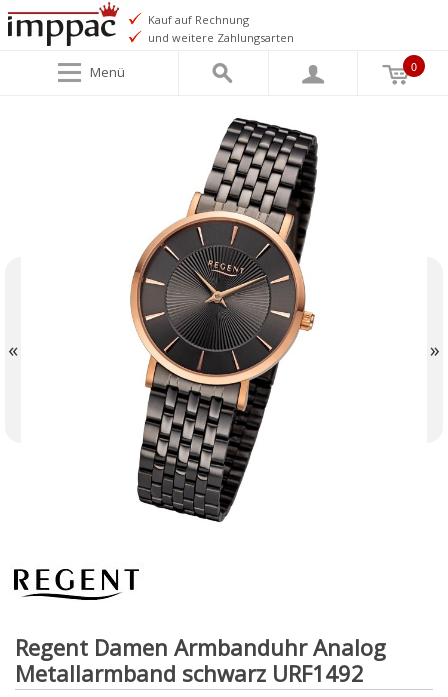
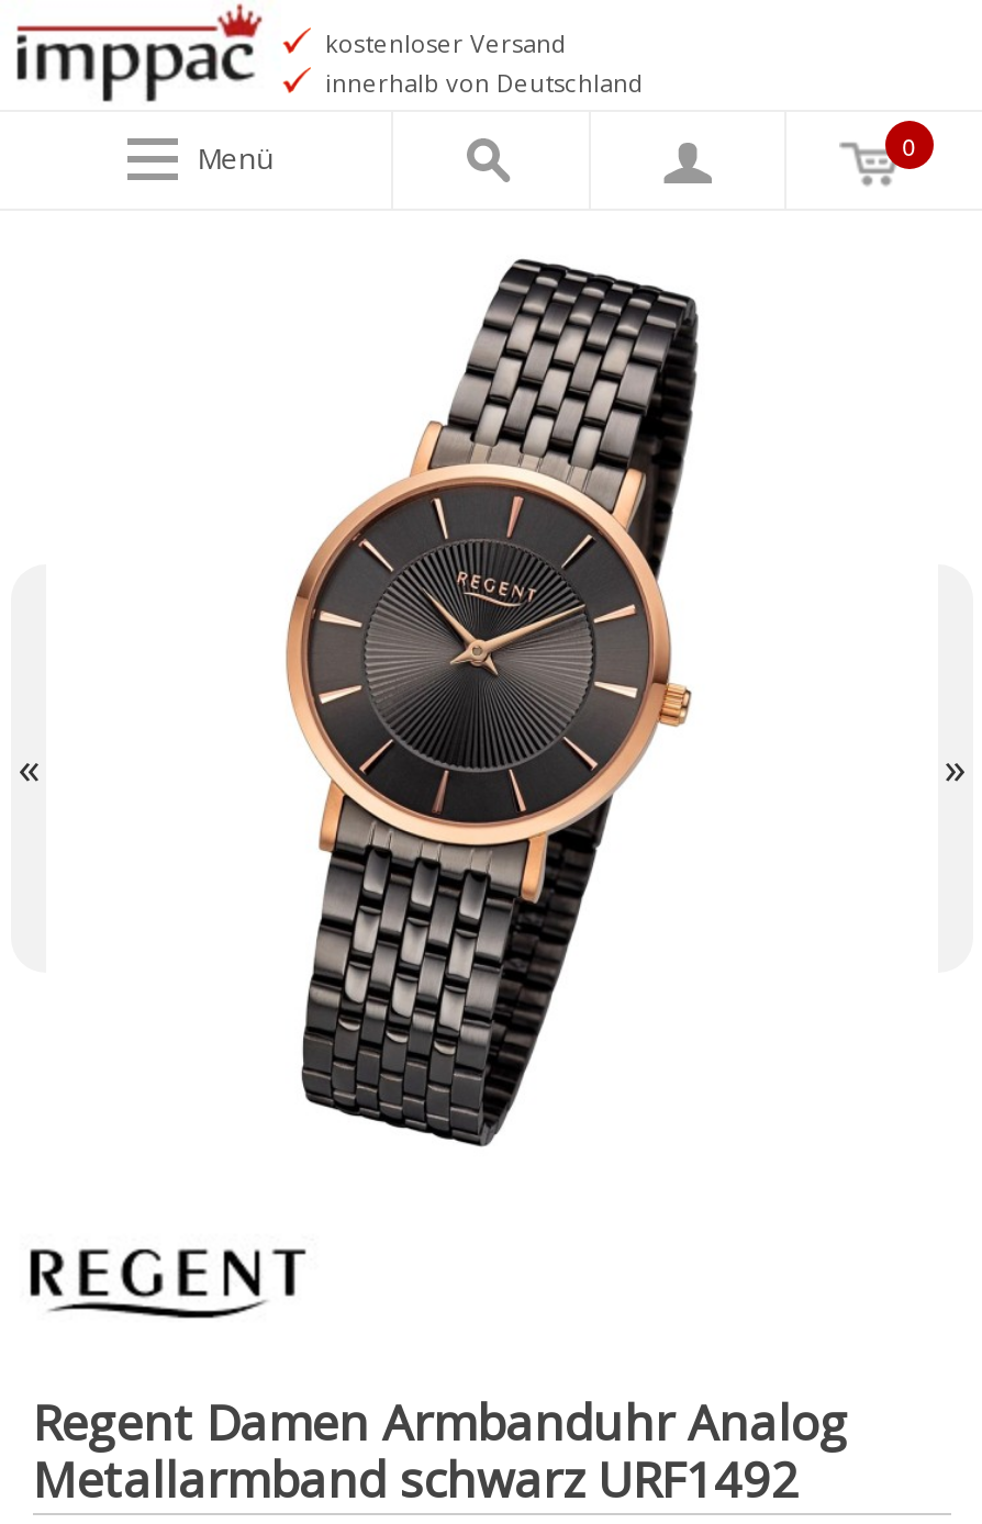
[148,12,294,45] Kauf auf Rechnung | und weitere Zahlungsarten -> [325,26,644,99] kostenloser Versand | innerhalb von Deutschland

